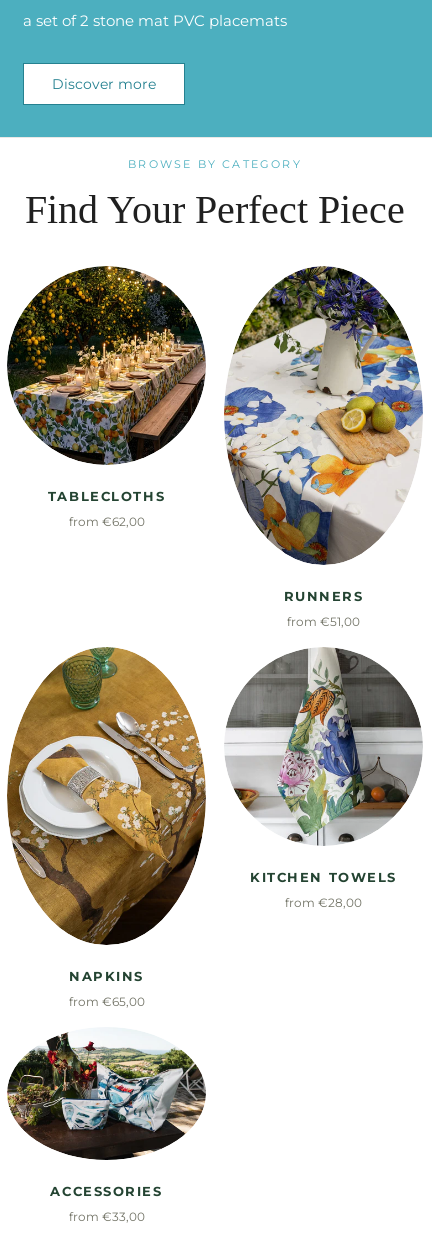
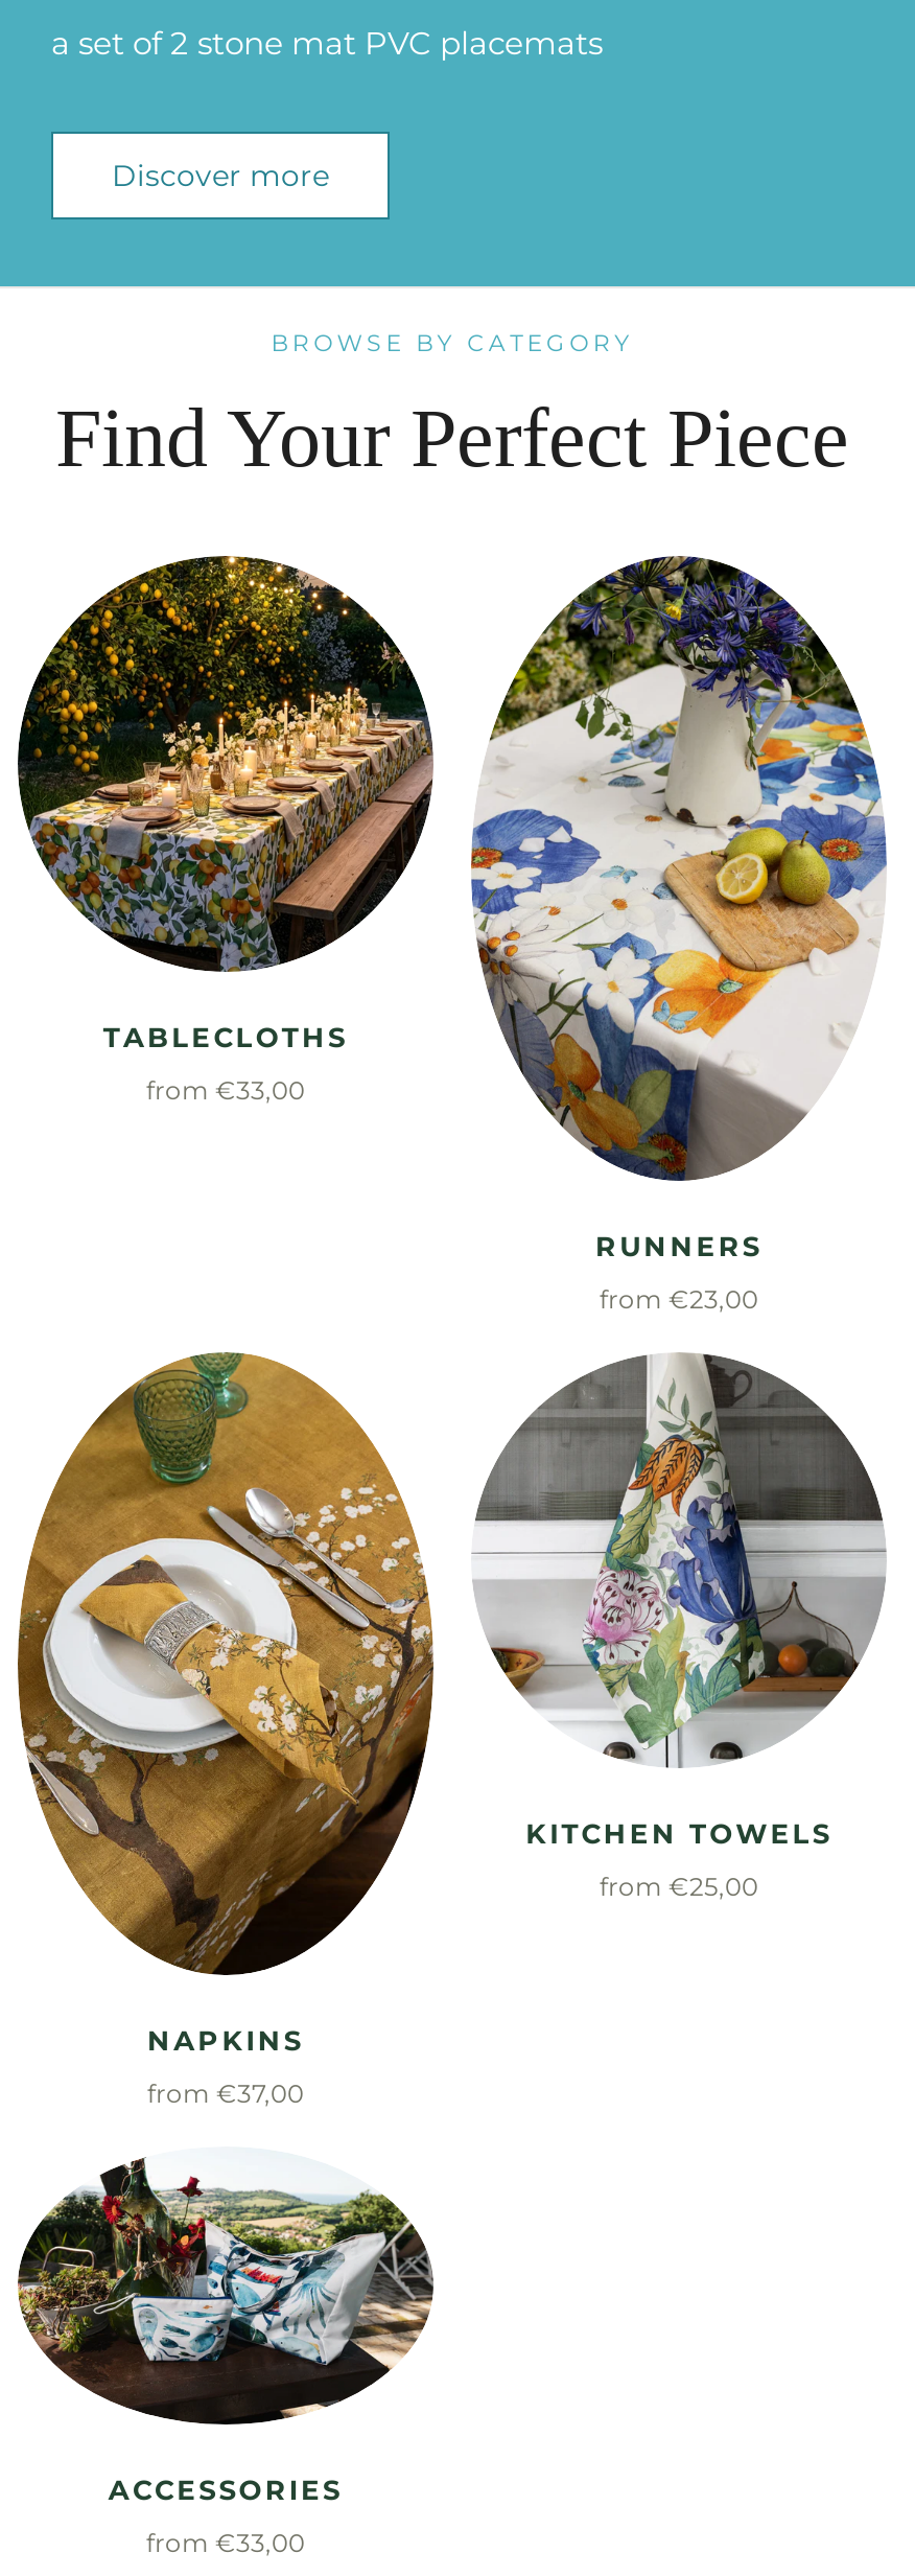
[68,514,144,529] from €62,00 -> [146,1074,305,1106] from €33,00
[287,613,360,628] from €51,00 -> [600,1282,758,1314] from €23,00
[285,894,362,909] from €28,00 -> [600,1870,758,1901] from €25,00
[68,994,144,1009] from €65,00 -> [147,2078,304,2109] from €37,00

